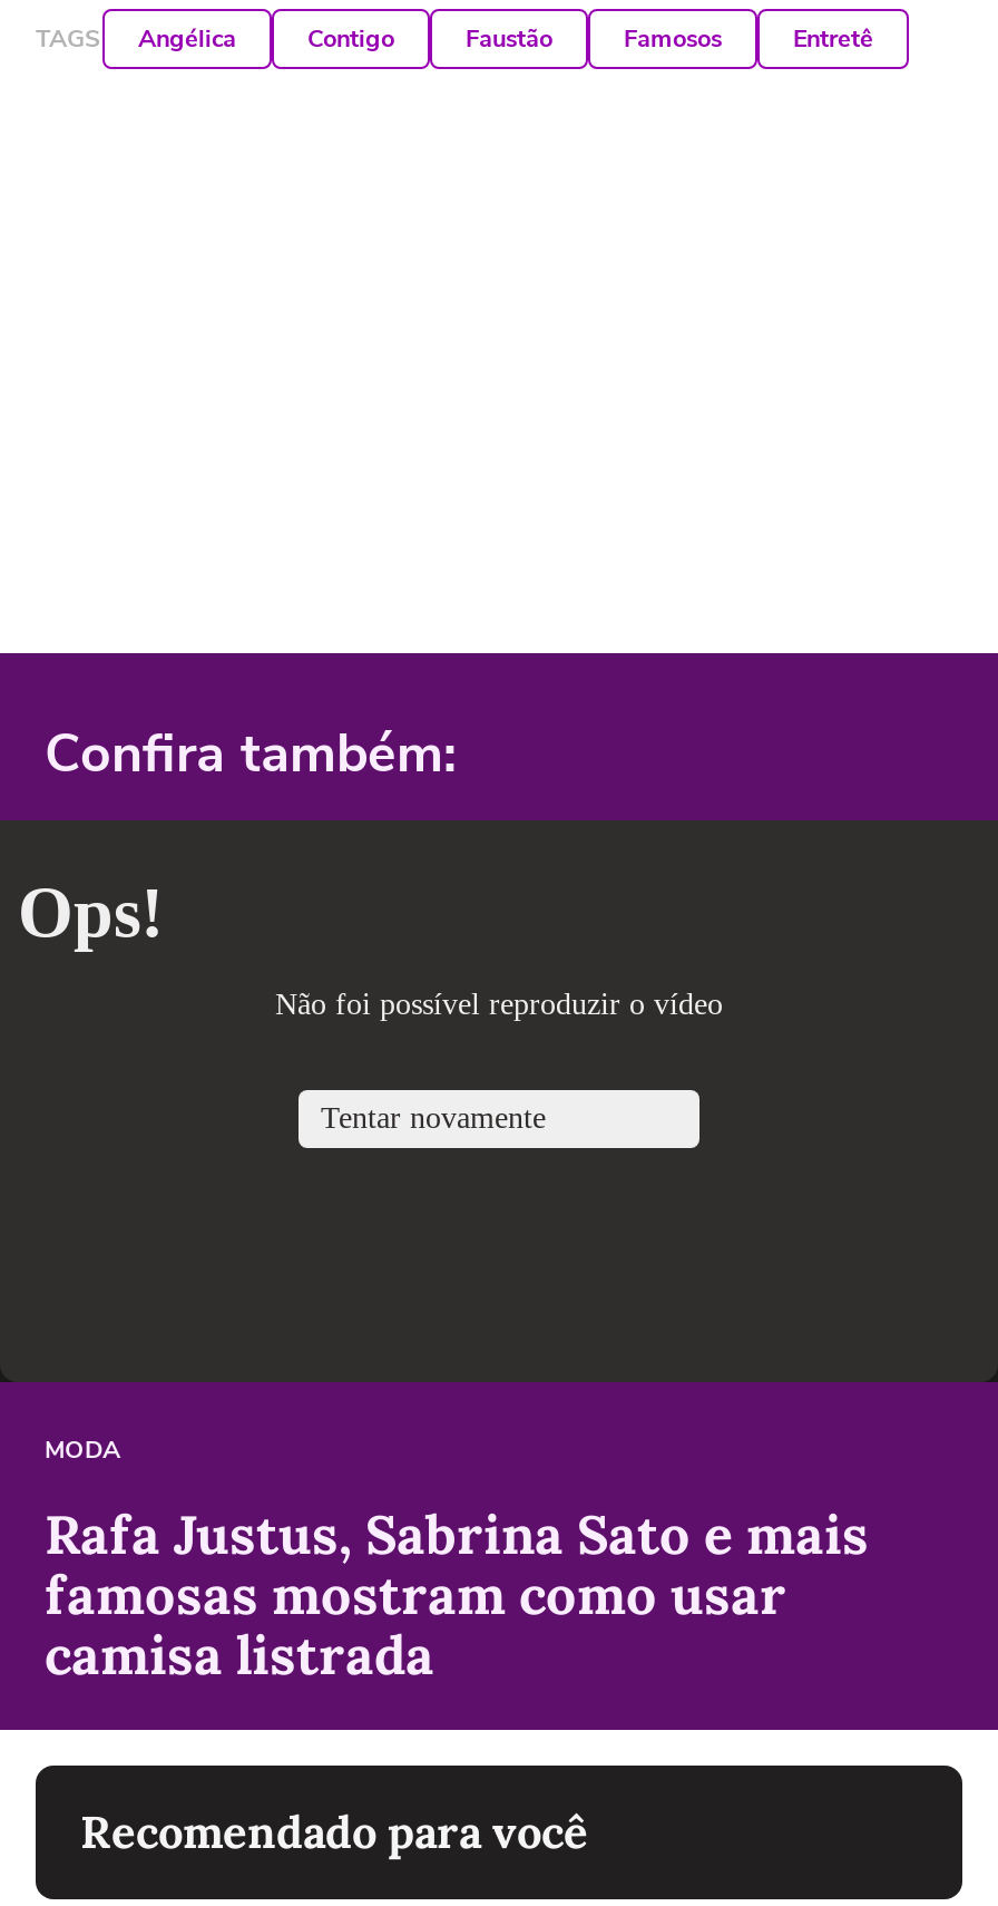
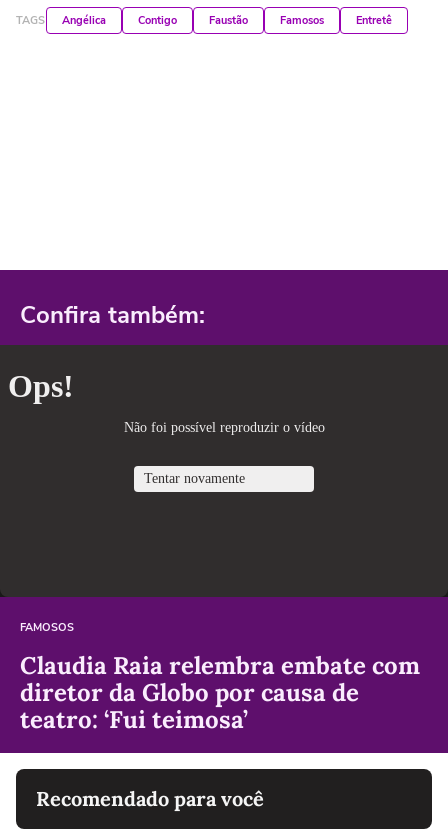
[45,1434,120,1468] MODA -> [20,620,74,635] FAMOSOS
[45,1501,869,1691] Rafa Justus, Sabrina Sato e mais | famosas mostram como usar | camisa listrada -> [20,650,420,735] Claudia Raia relembra embate com | diretor da Globo por causa de | teatro: ‘Fui teimosa’

